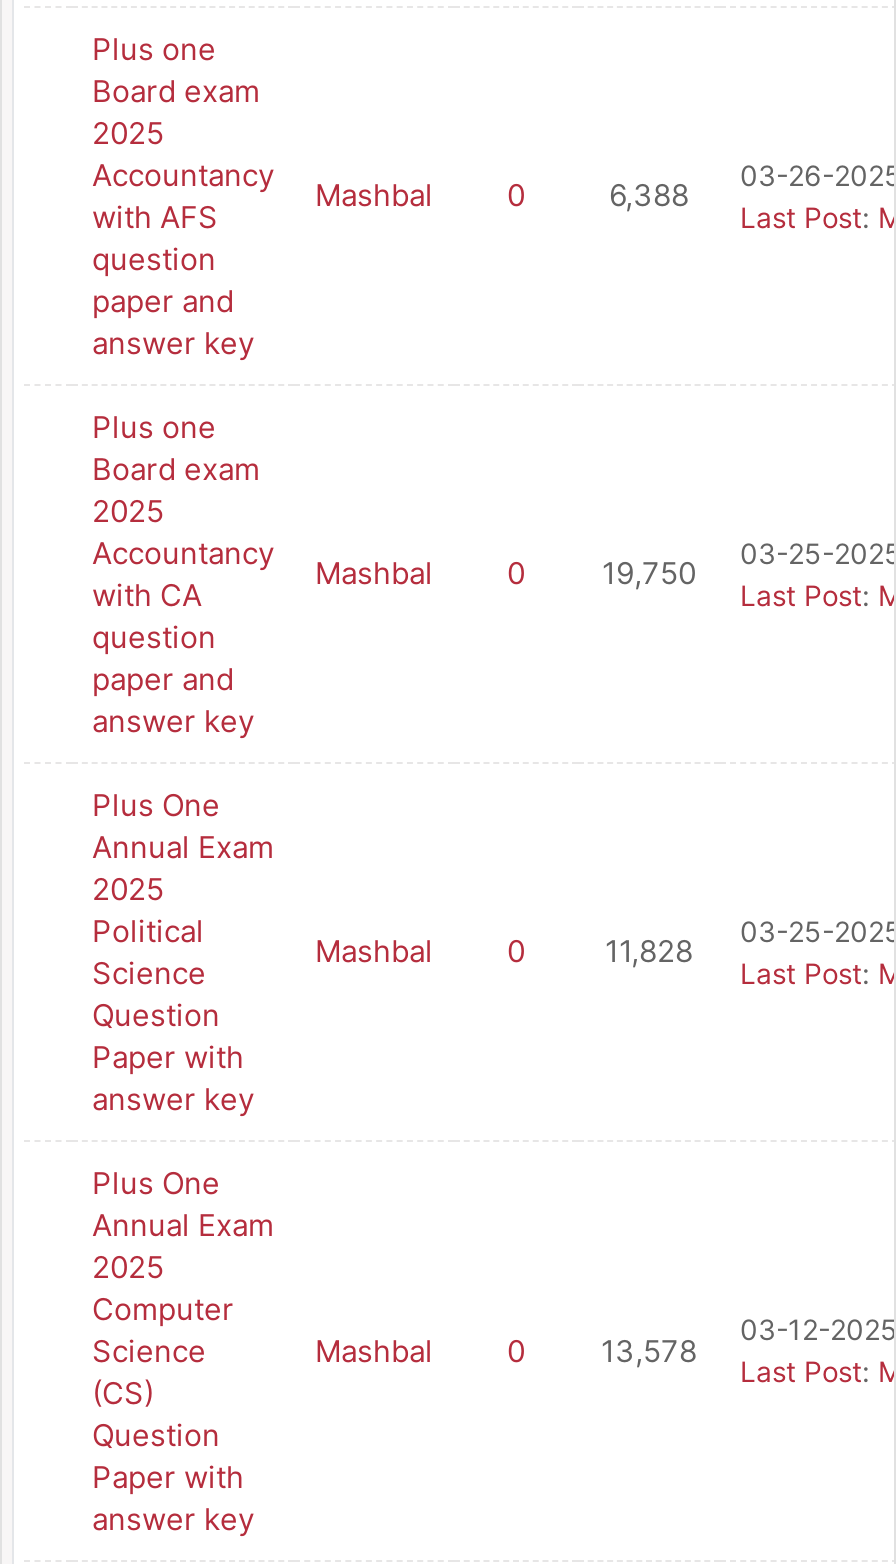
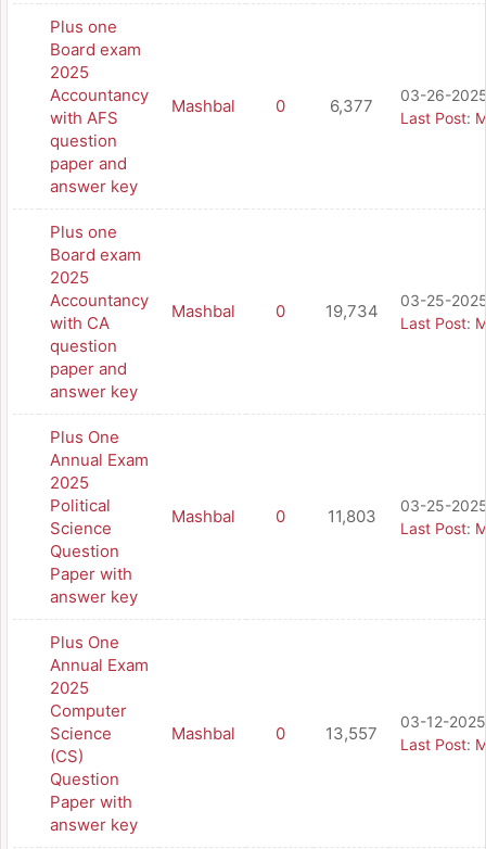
[609,176,689,214] 6,388 -> [330,96,373,116] 6,377
[602,554,696,592] 19,750 -> [325,301,378,321] 19,734
[605,932,693,970] 11,828 -> [327,506,376,527] 11,803
[315,1332,697,1370] Mashbal 0 13,578 -> [171,723,378,744] Mashbal 0 13,557

